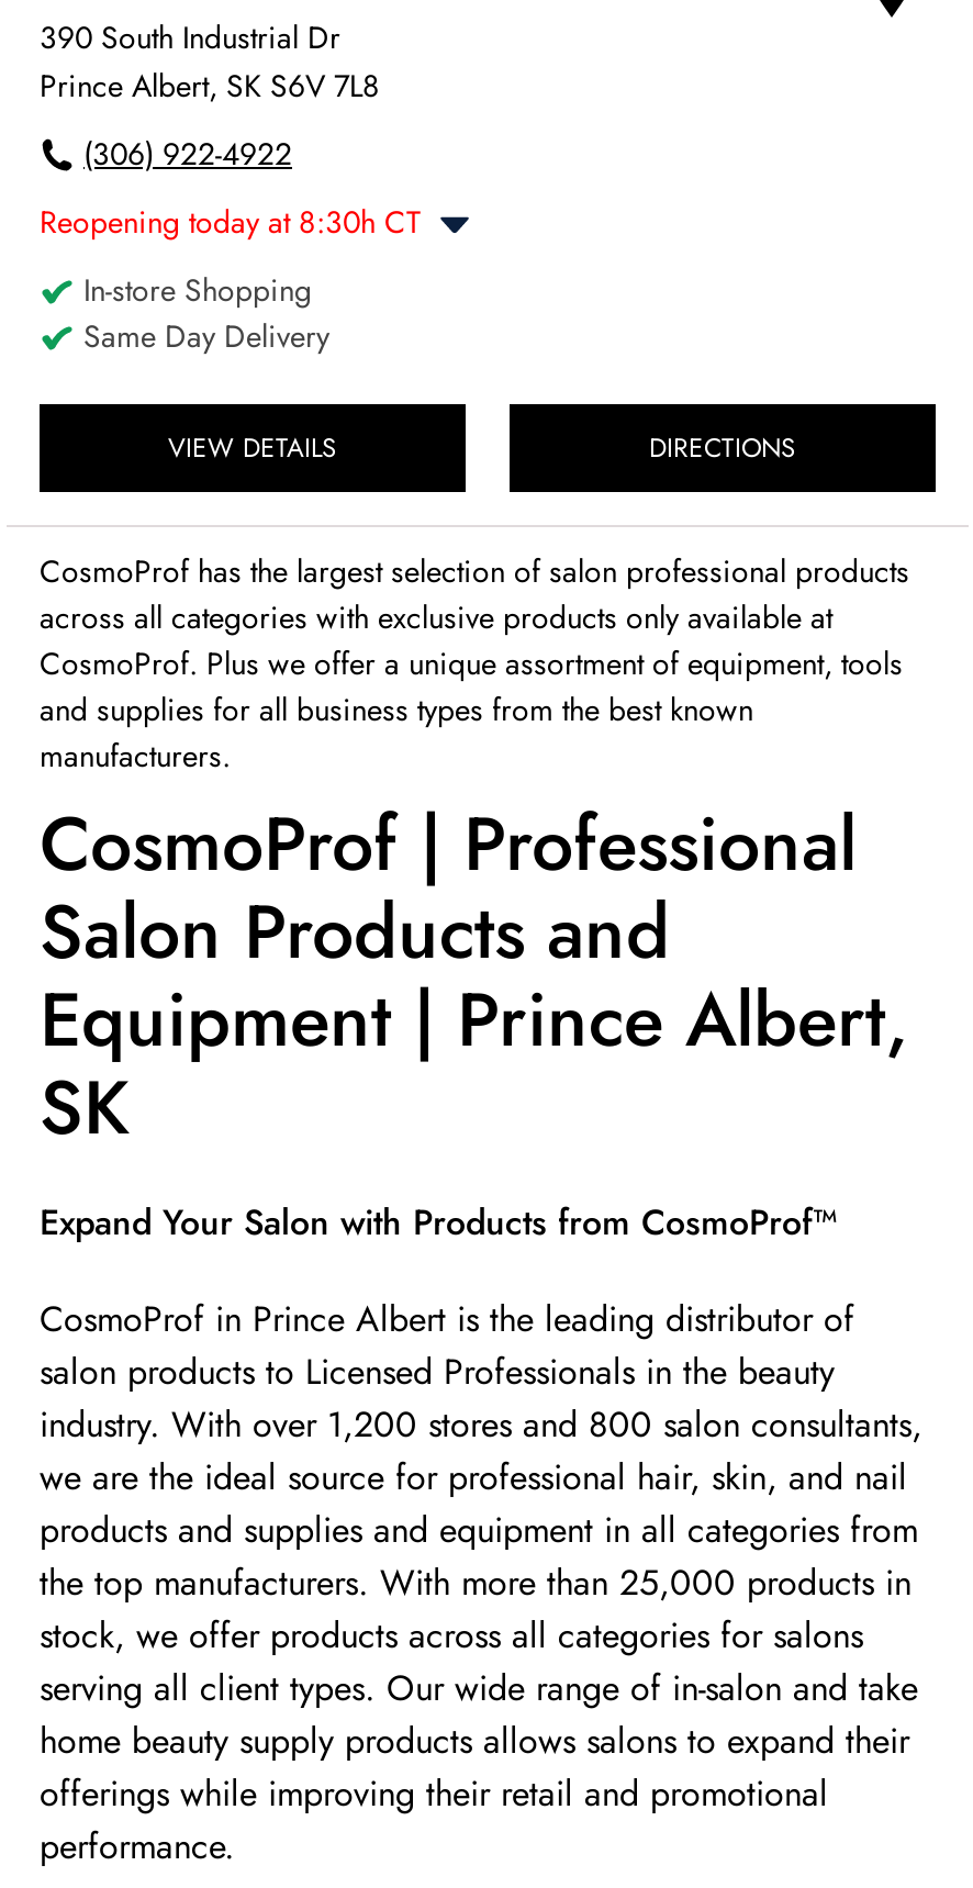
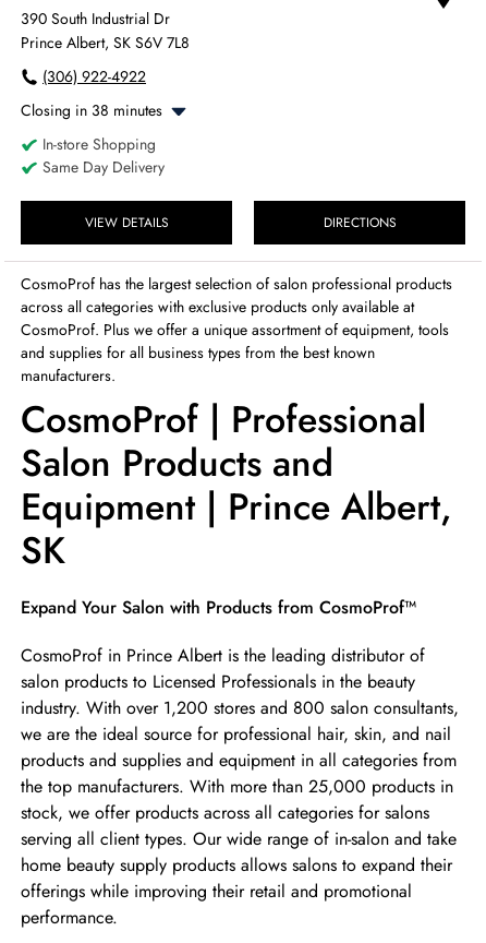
[40,200,422,244] Reopening today at 8:30h CT -> [21,99,162,121] Closing in 38 minutes

